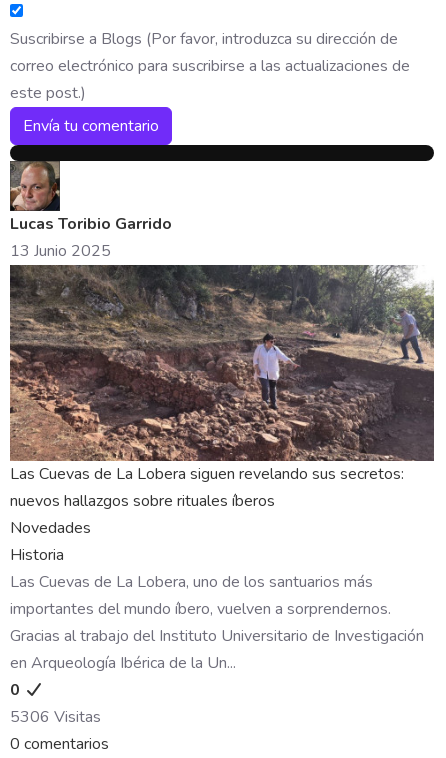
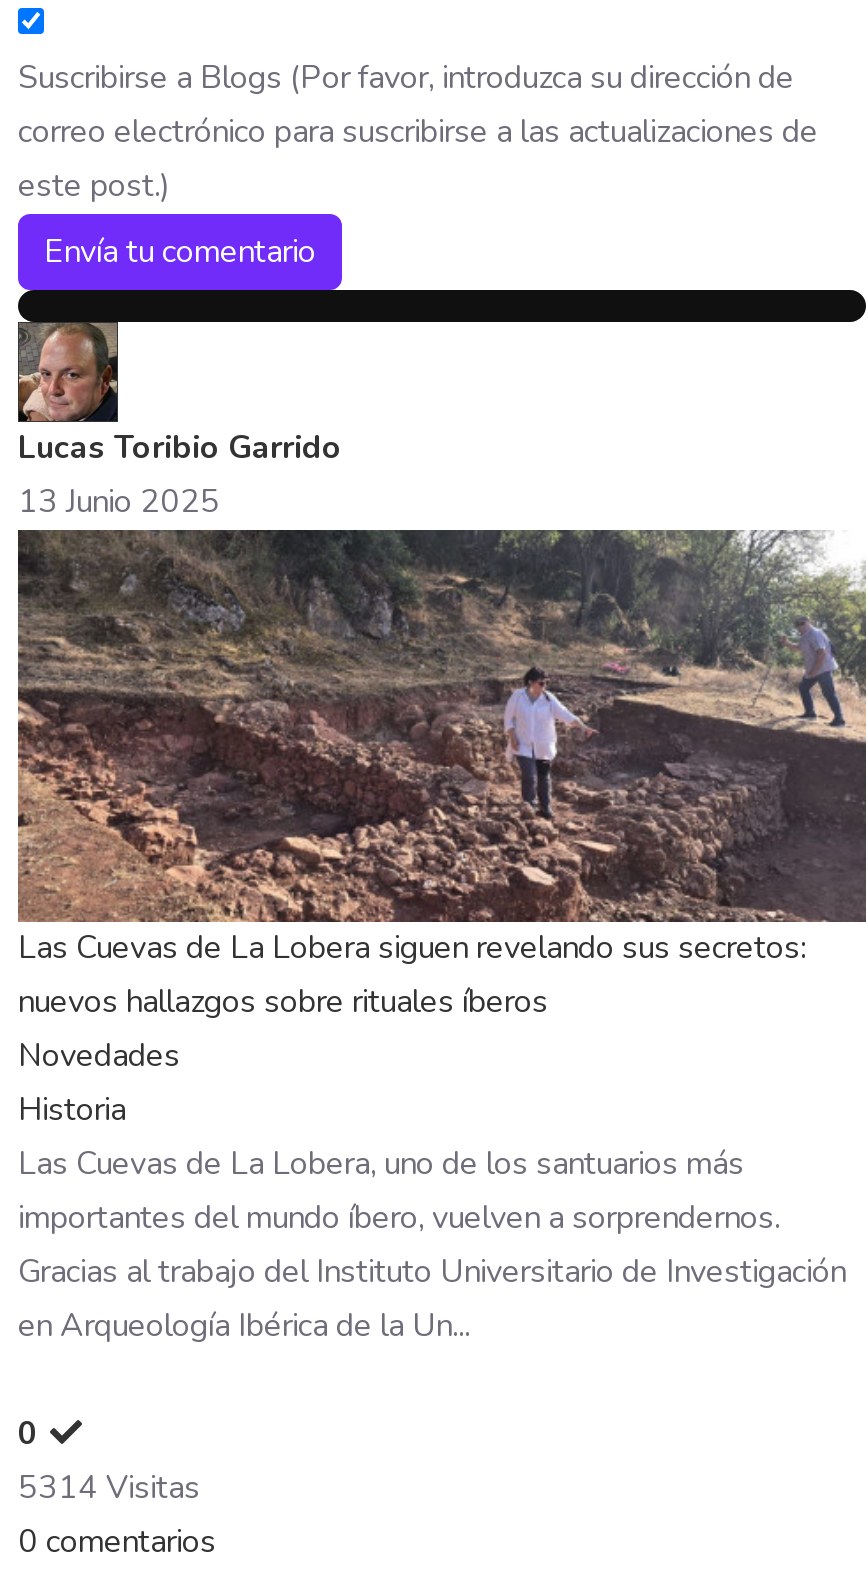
[10,706,101,728] 5306 Visitas -> [18,1466,200,1510] 5314 Visitas

